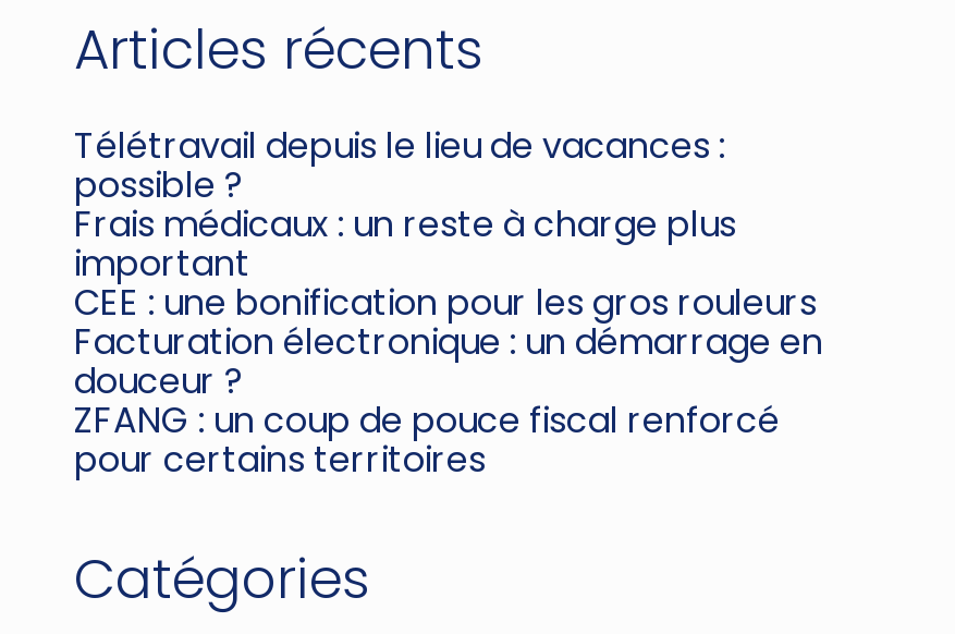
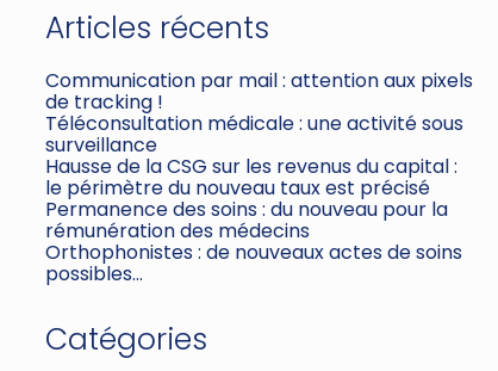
[74,120,823,484] Télétravail depuis le lieu de vacances : | possible ? | Frais médicaux : un reste à charge plus | important | CEE : une bonification pour les gros rouleurs | Facturation électronique : un démarrage en | douceur ? | ZFANG : un coup de pouce fiscal renforcé | pour certains territoires -> [45,67,472,287] Communication par mail : attention aux pixels | de tracking ! | Téléconsultation médicale : une activité sous | surveillance | Hausse de la CSG sur les revenus du capital : | le périmètre du nouveau taux est précisé | Permanence des soins : du nouveau pour la | rémunération des médecins | Orthophonistes : de nouveaux actes de soins | possibles…

